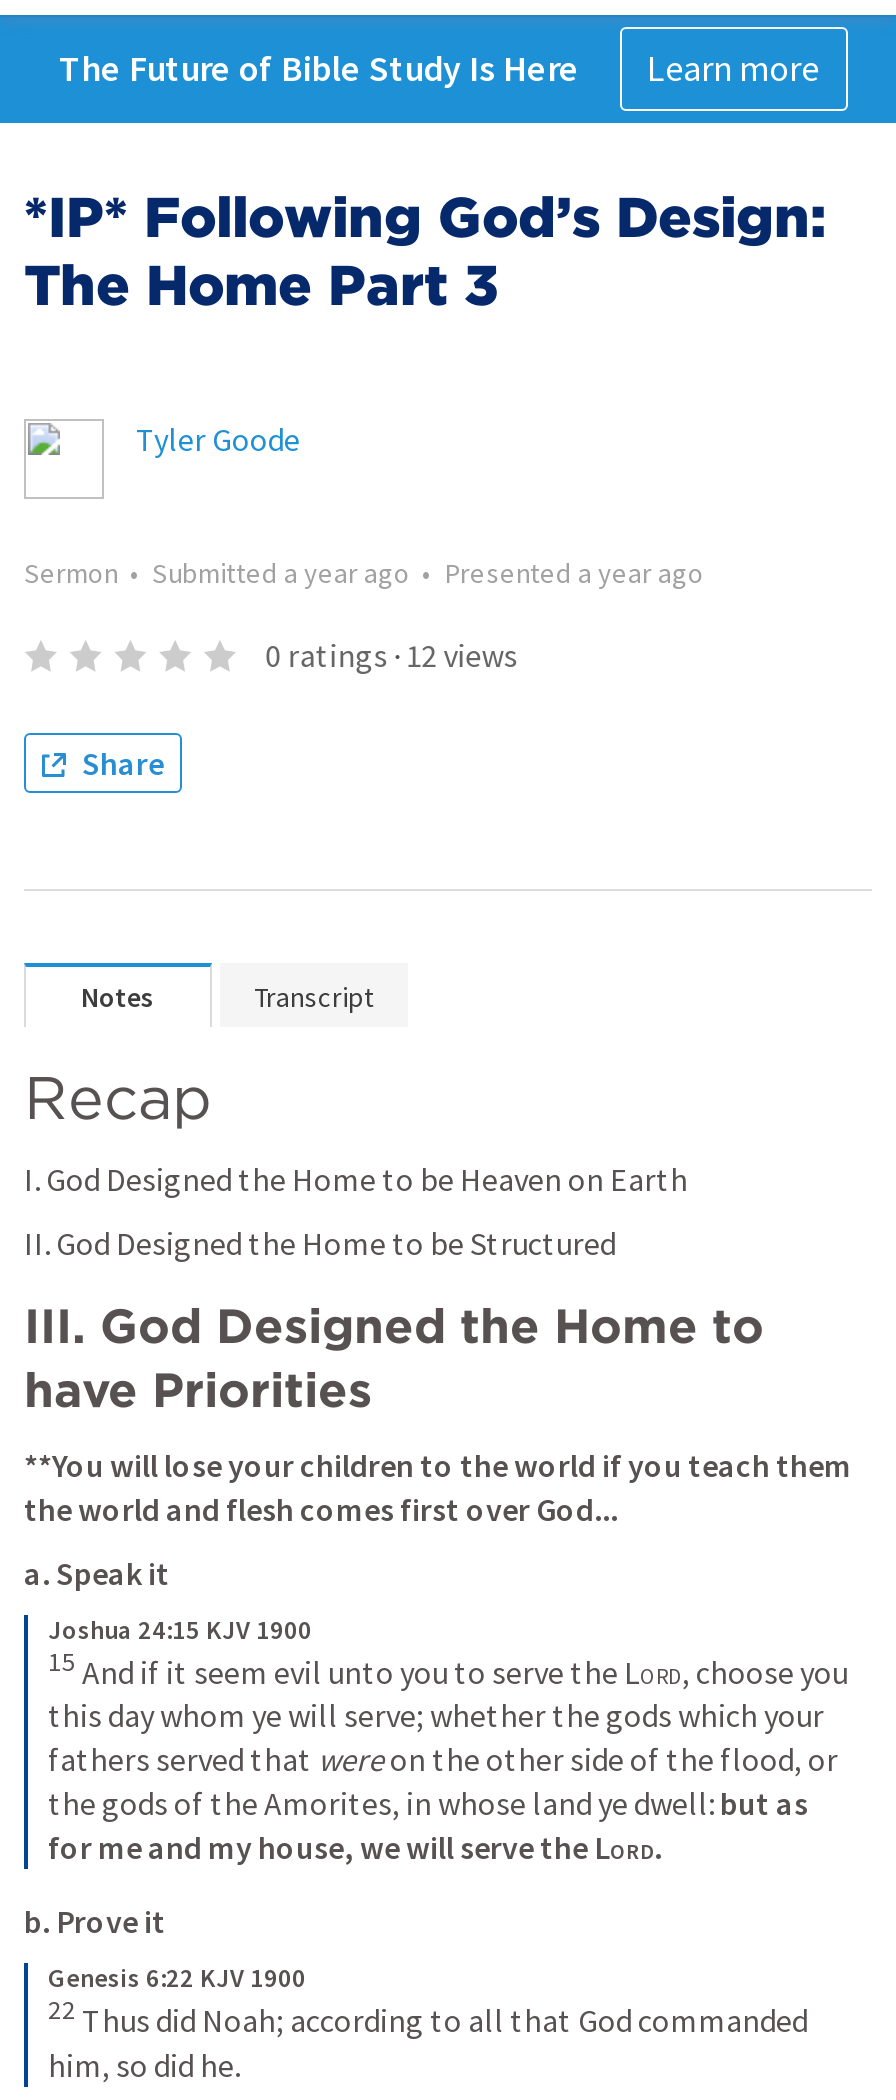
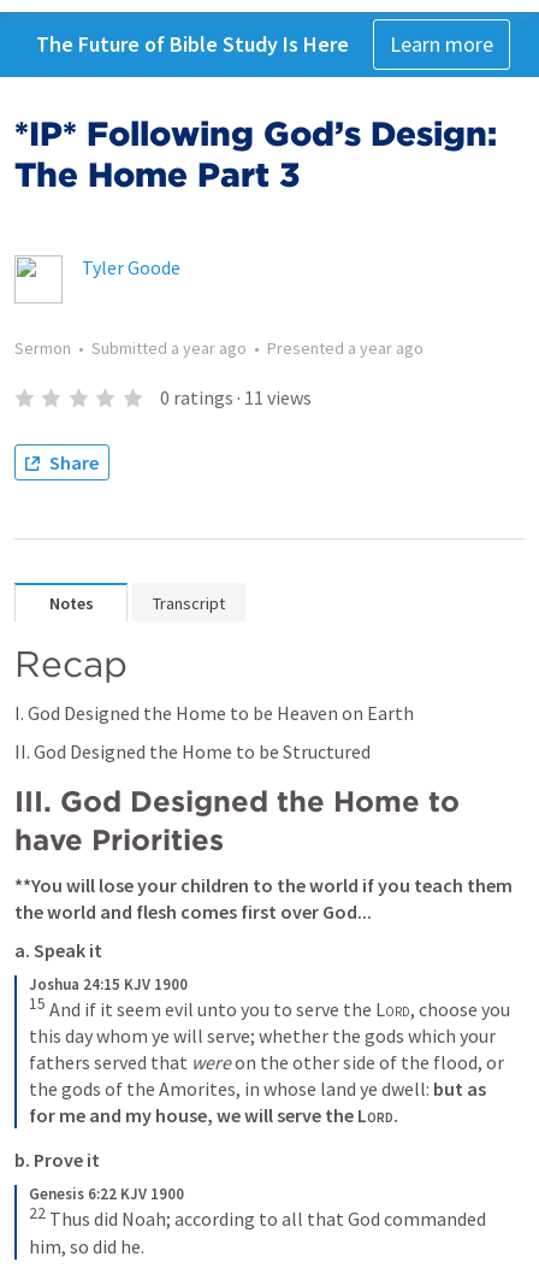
[265,635,517,675] 0 ratings · 12 views -> [160,385,311,409] 0 ratings · 11 views

